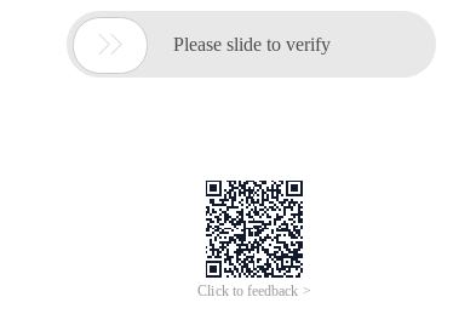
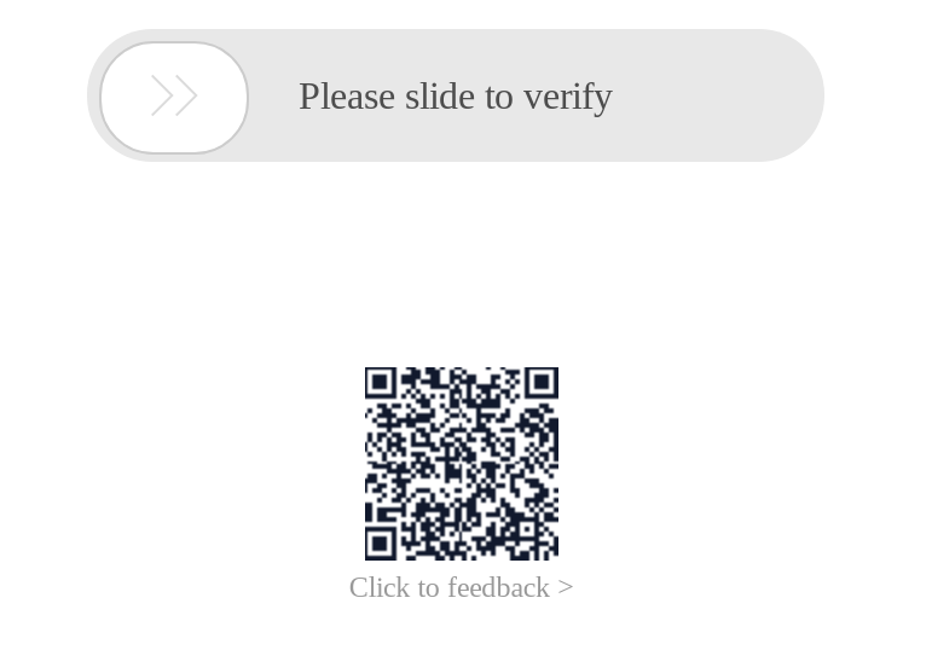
[205,179,304,279] [image] -> [363,367,558,563] [image]

